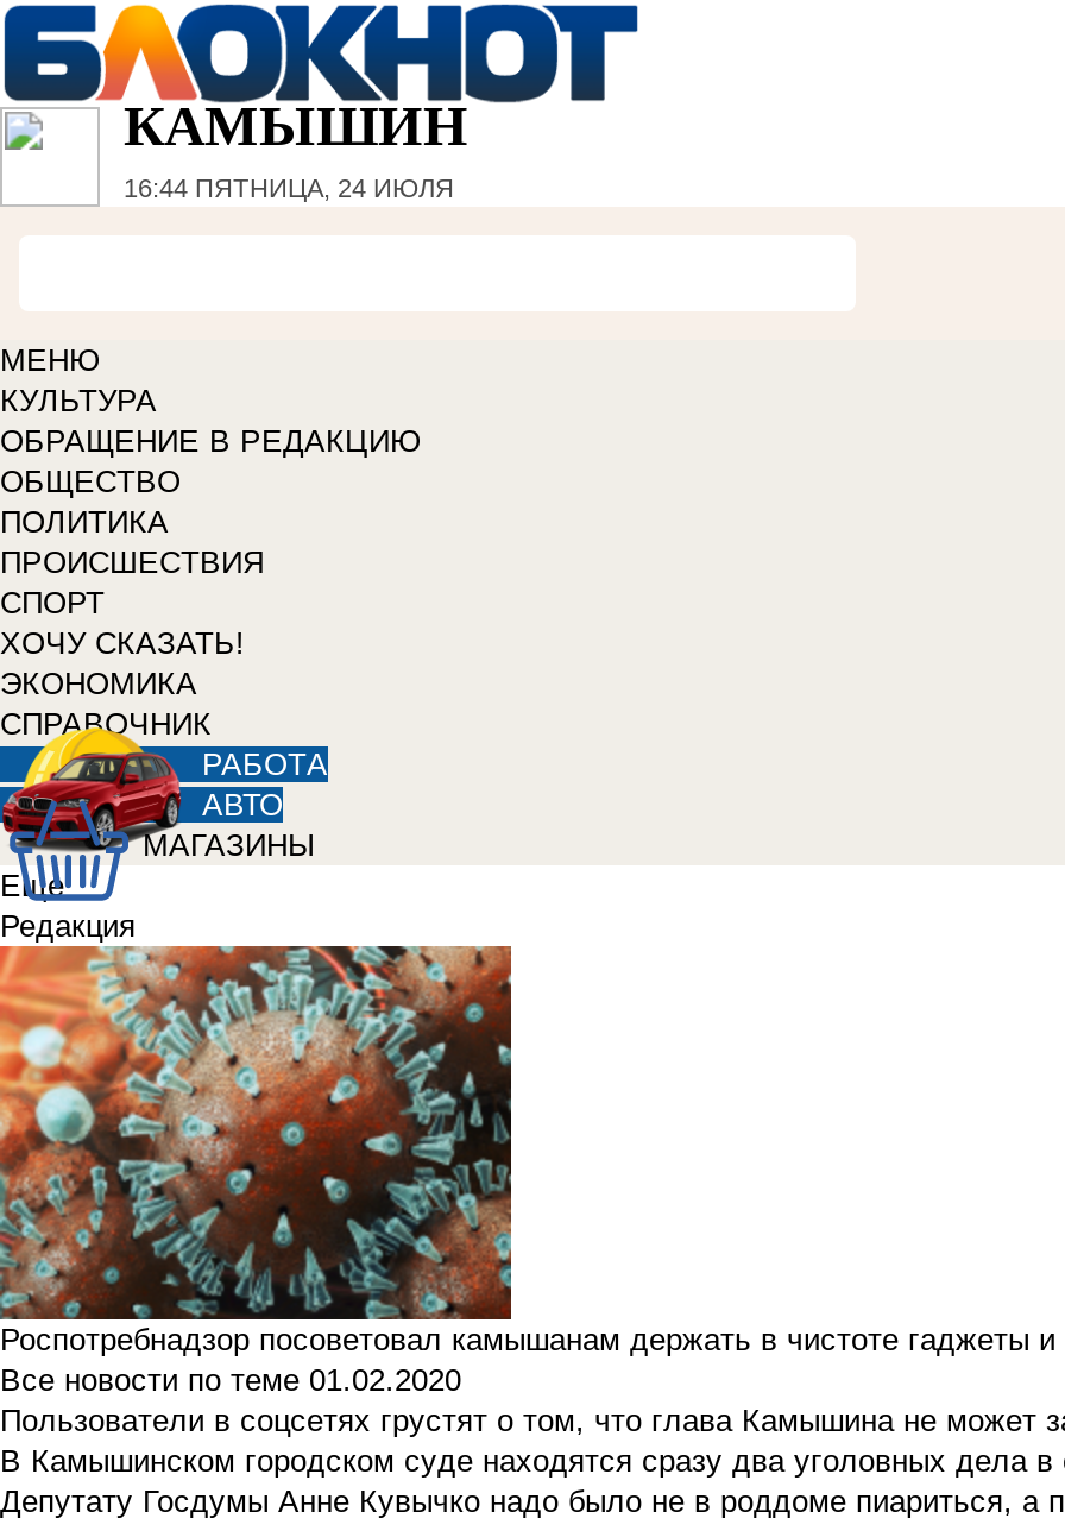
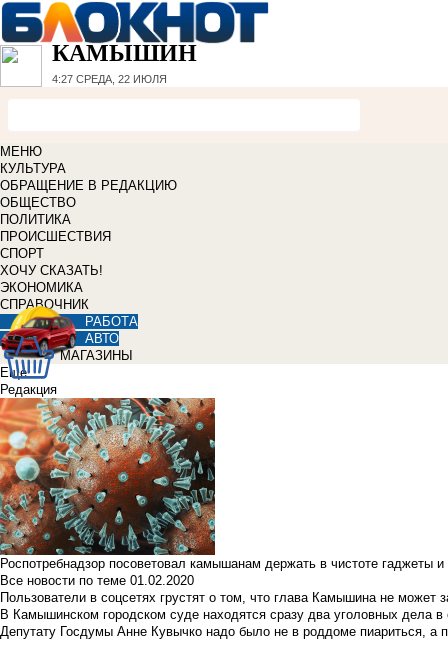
[124,174,454,203] 16:44 ПЯТНИЦА, 24 ИЮЛЯ -> [52,73,167,85] 4:27 СРЕДА, 22 ИЮЛЯ

